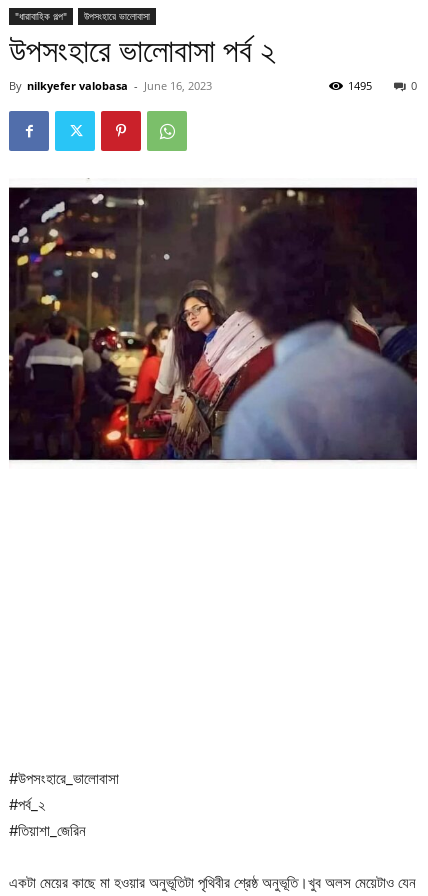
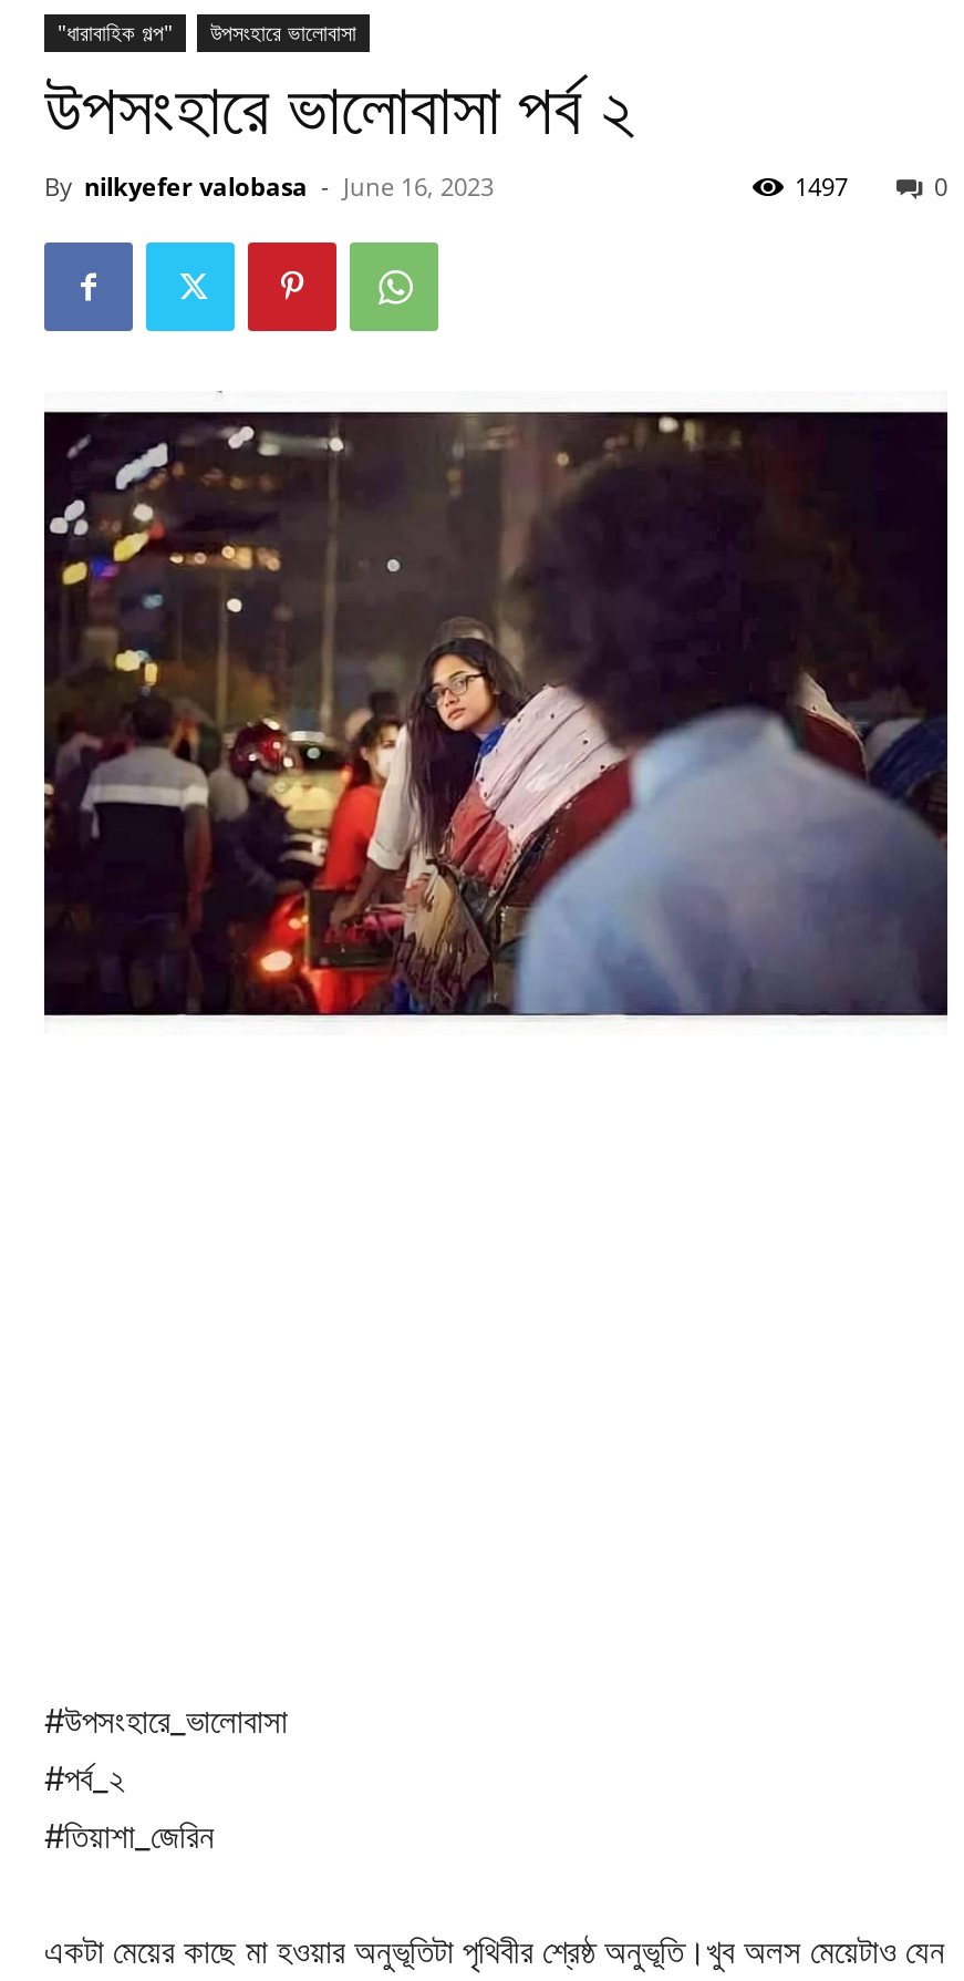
[348,78,372,93] 1495 -> [795,169,848,203] 1497

